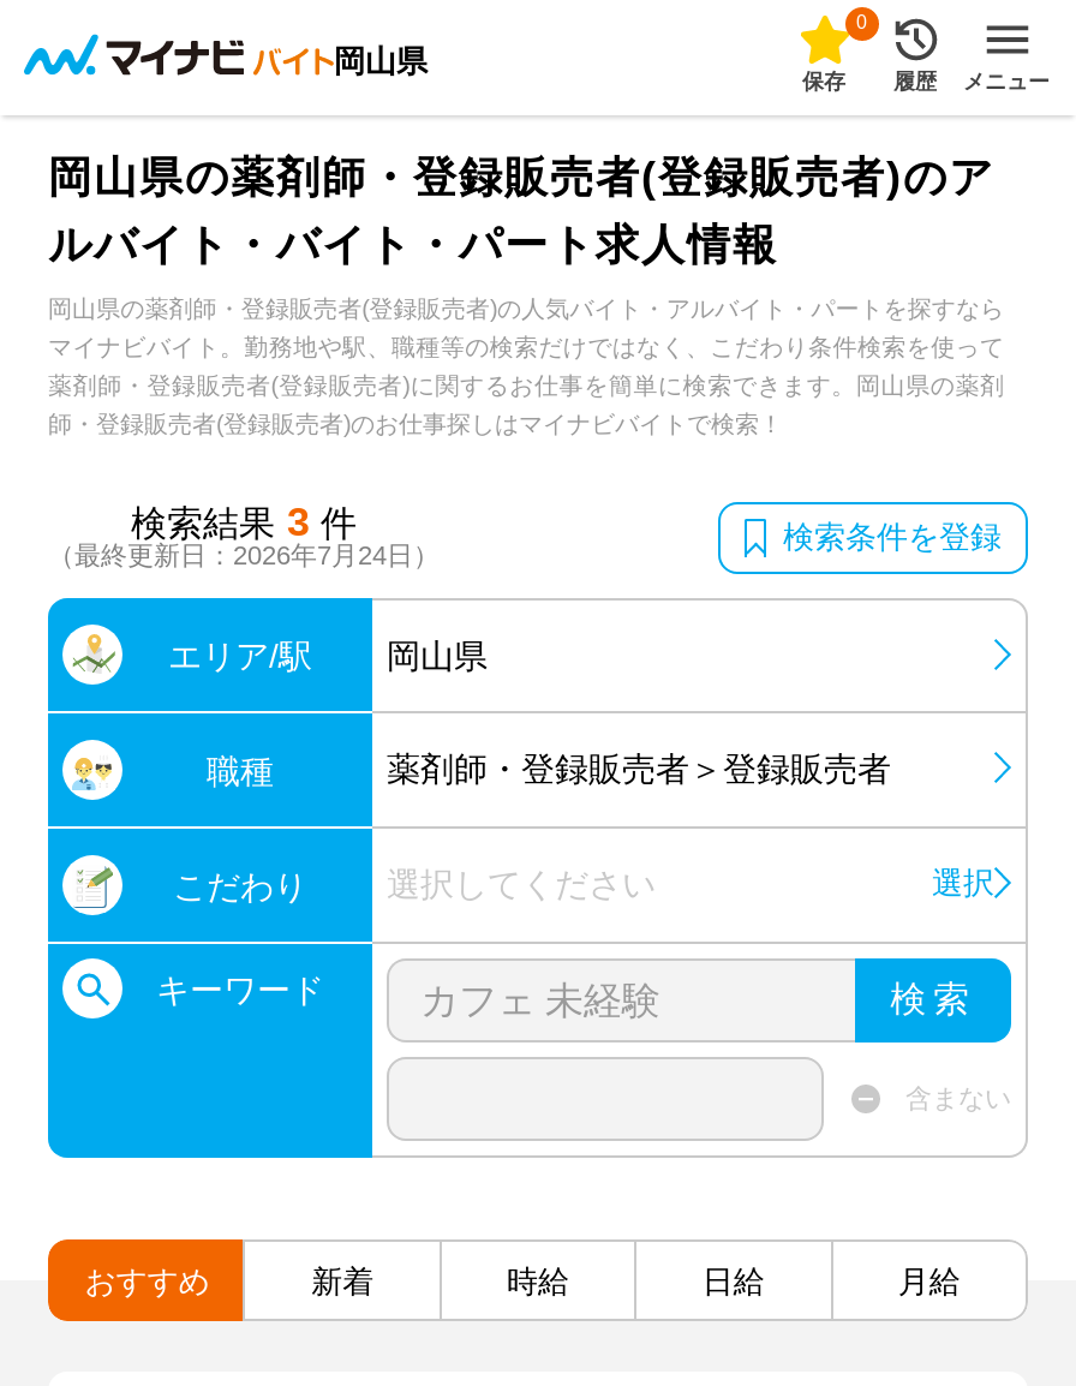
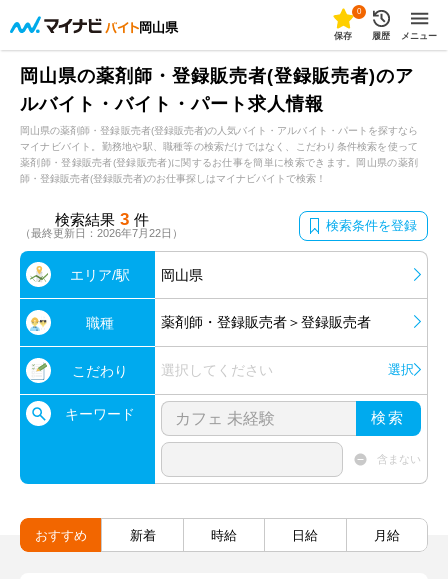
[48,540,440,569] （最終更新日：2026年7月24日） -> [20,227,183,239] （最終更新日：2026年7月22日）

